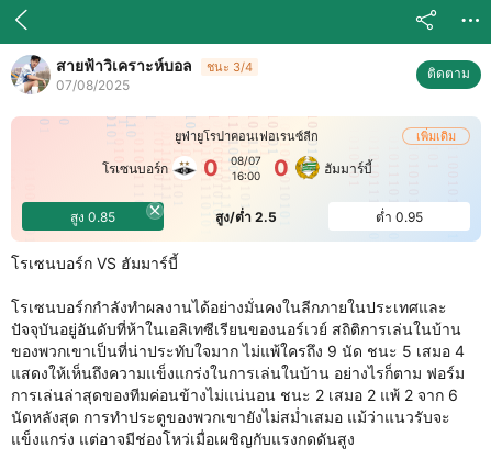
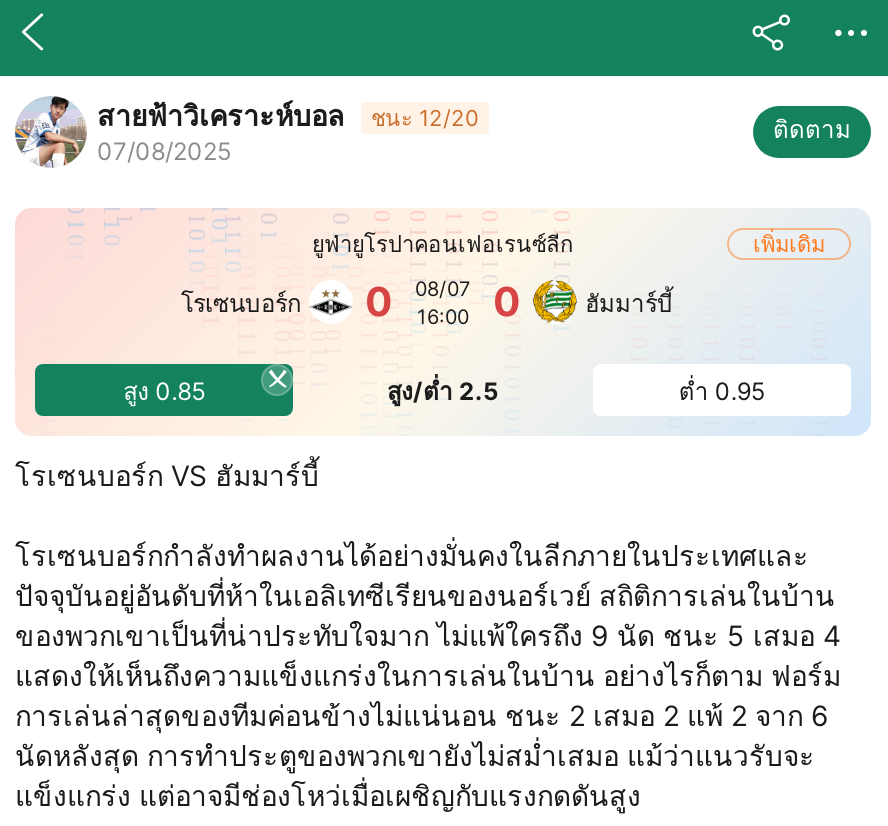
[56,56,253,75] สายฟ้าวิเคราะห์บอล ชนะ 3/4 -> [97,98,479,132] สายฟ้าวิเคราะห์บอล ชนะ 12/20

